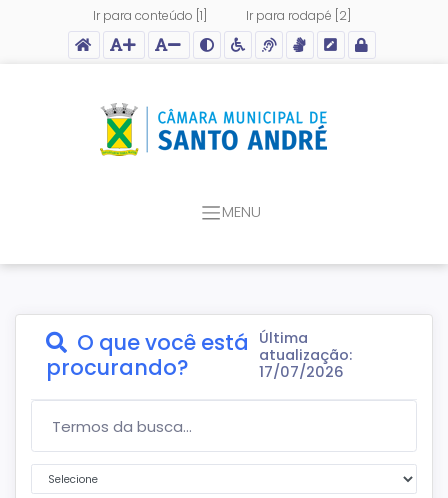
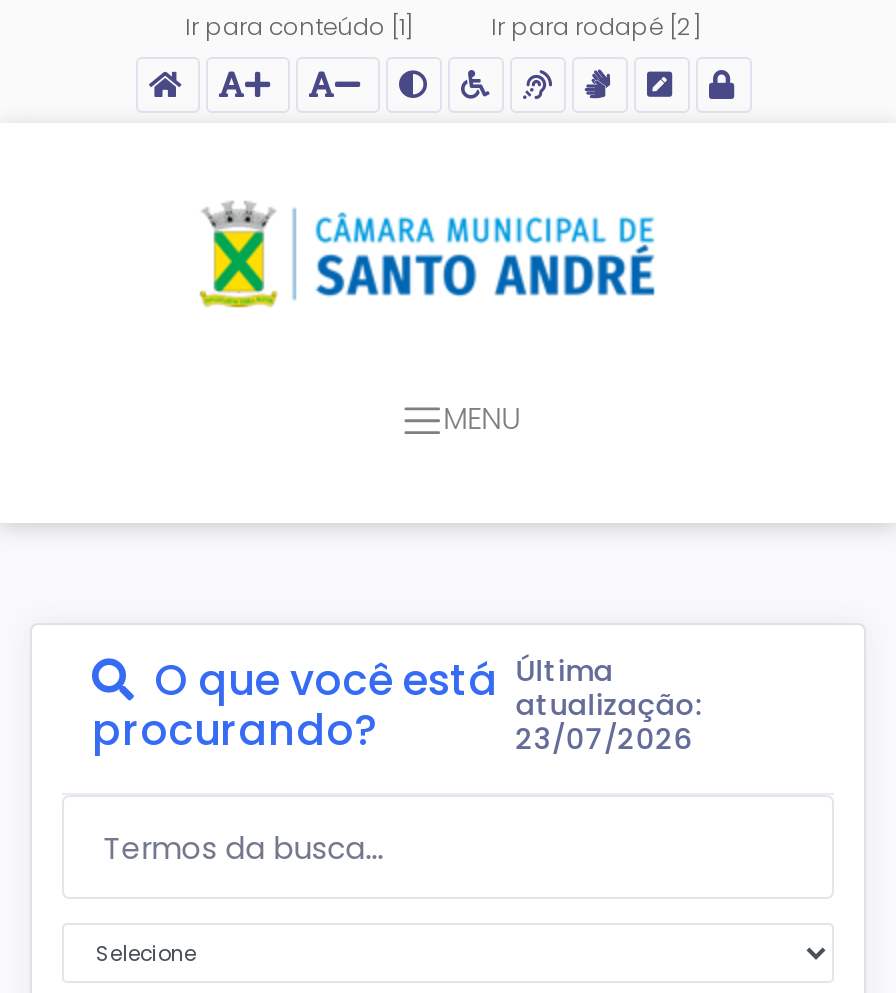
[259,362,344,382] 17/07/2026 -> [516,719,694,759] 23/07/2026

